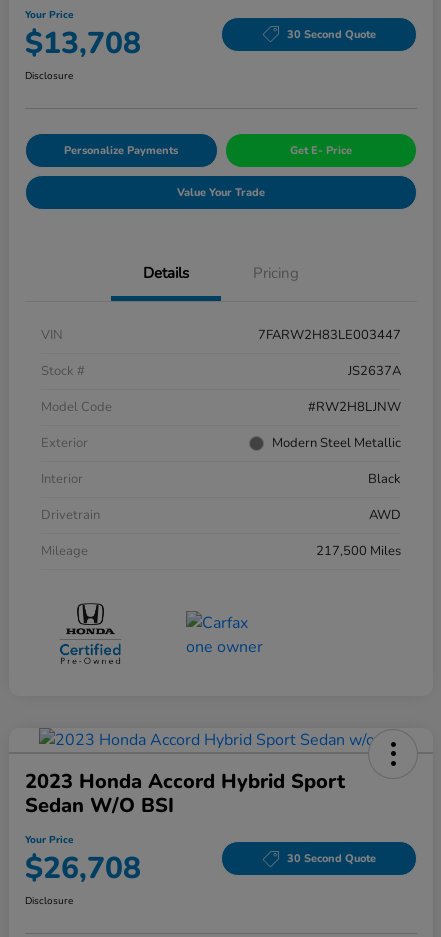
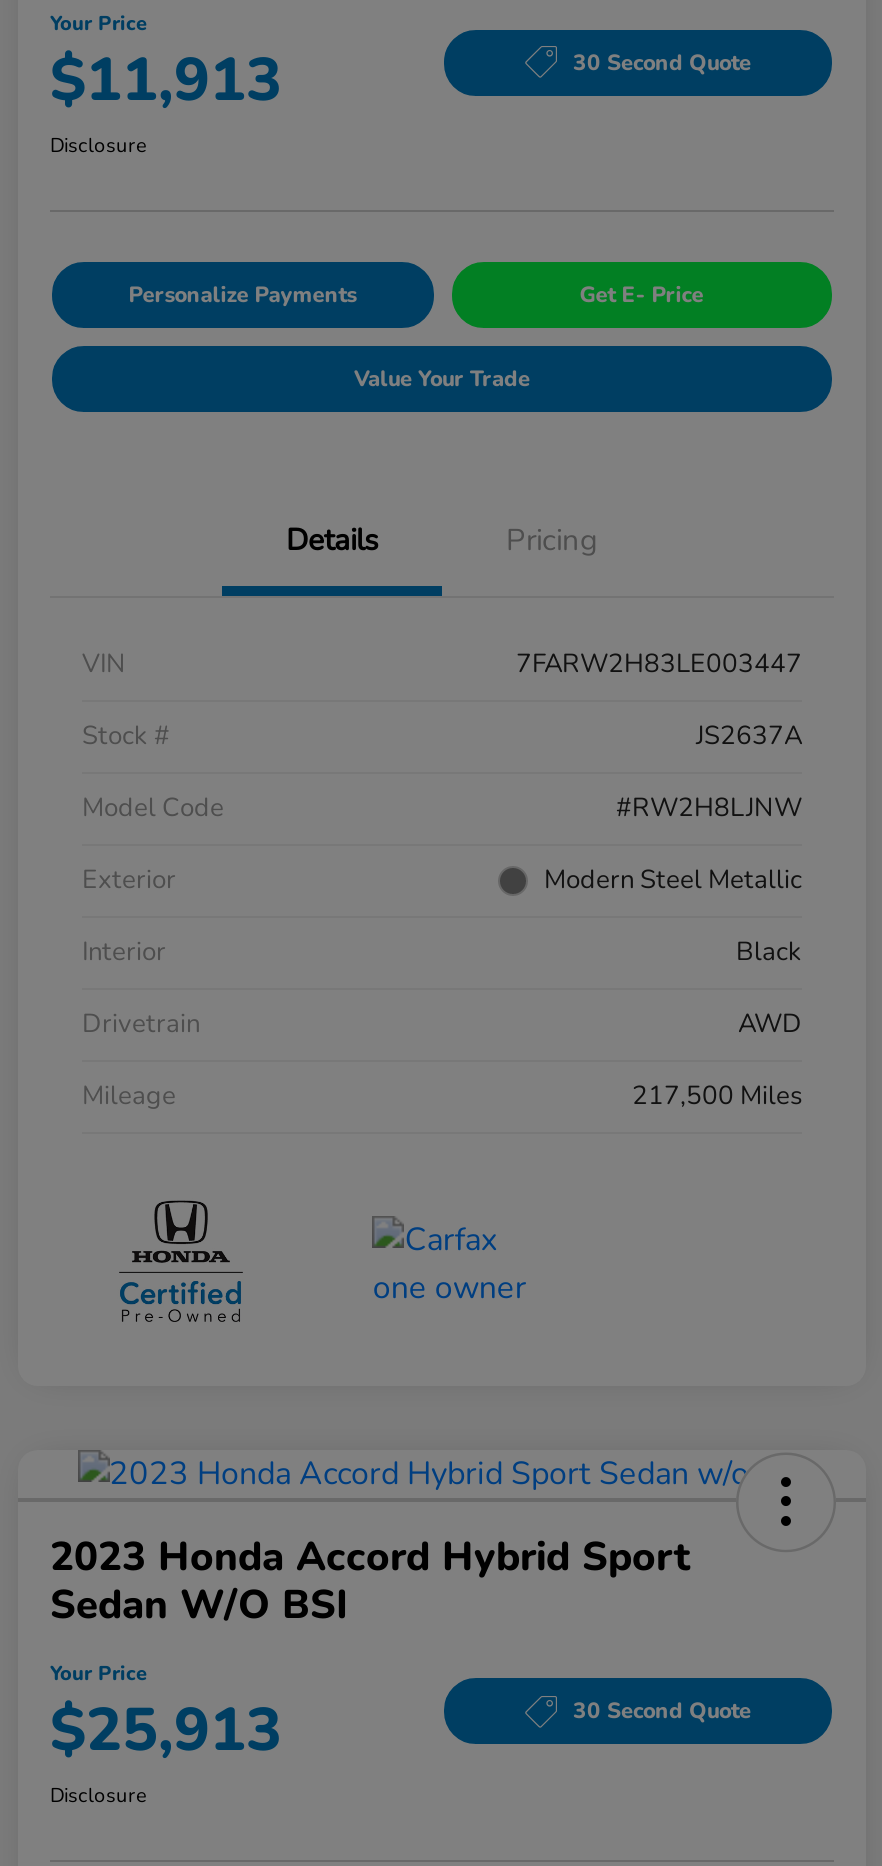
[25,23,141,64] $13,708 -> [50,40,282,122] $11,913
[25,848,141,889] $26,708 -> [50,1689,282,1771] $25,913

